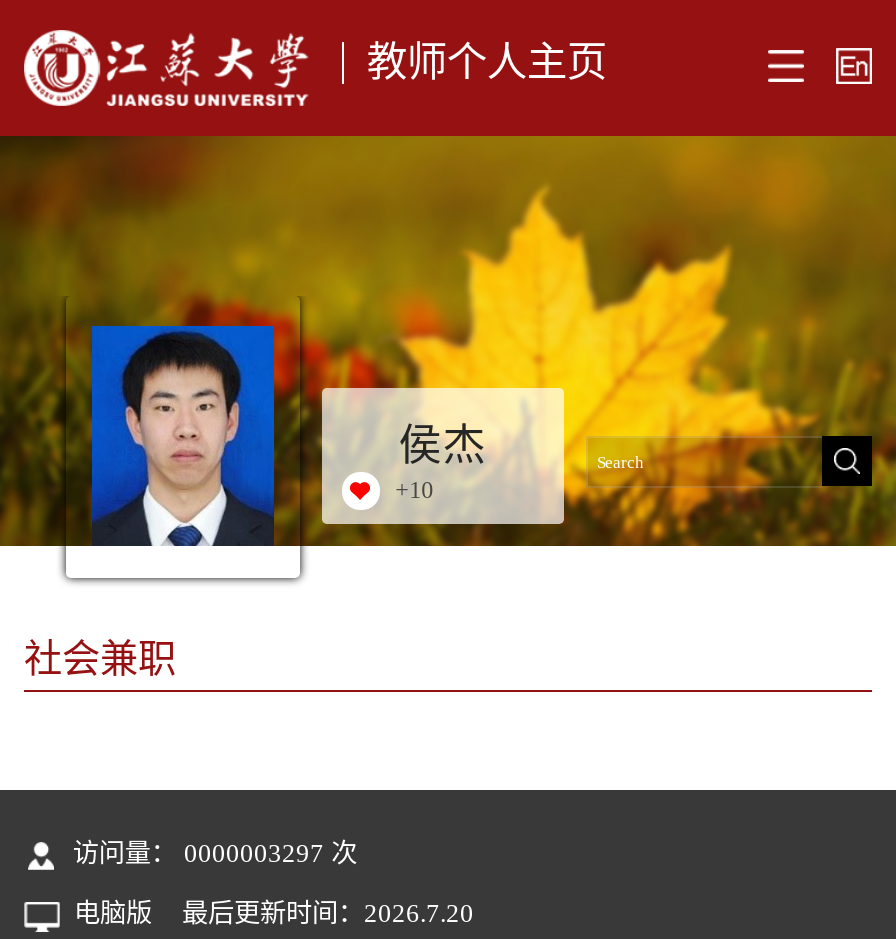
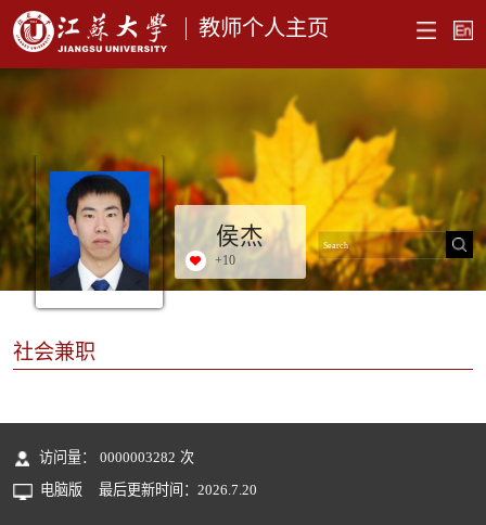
[73,839,357,869] 访问量： 0000003297 次 -> [39,449,194,466] 访问量： 0000003282 次

